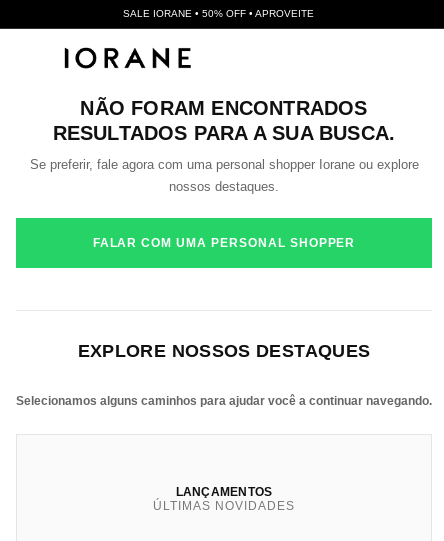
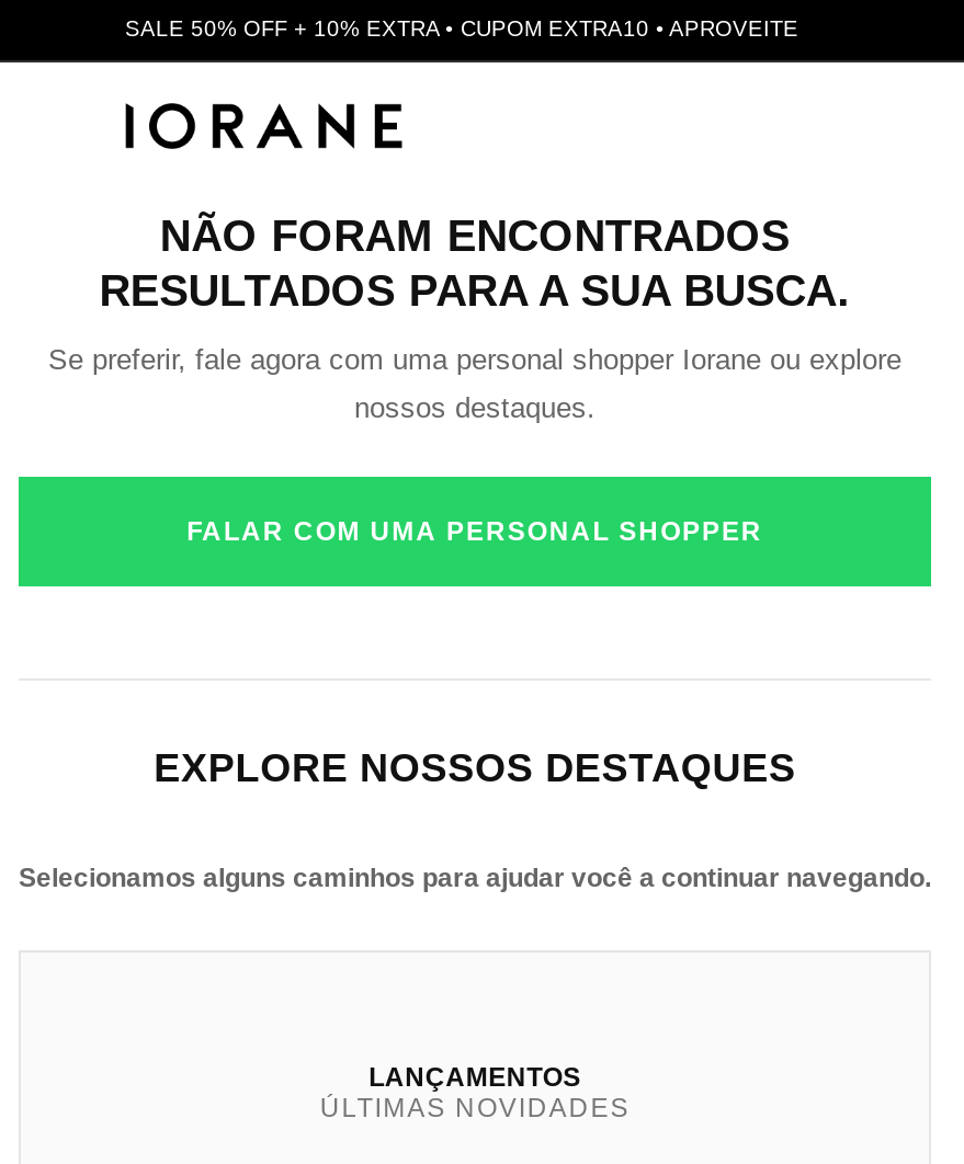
[122,8,313,19] SALE IORANE • 50% OFF • APROVEITE -> [125,16,798,41] SALE 50% OFF + 10% EXTRA • CUPOM EXTRA10 • APROVEITE

